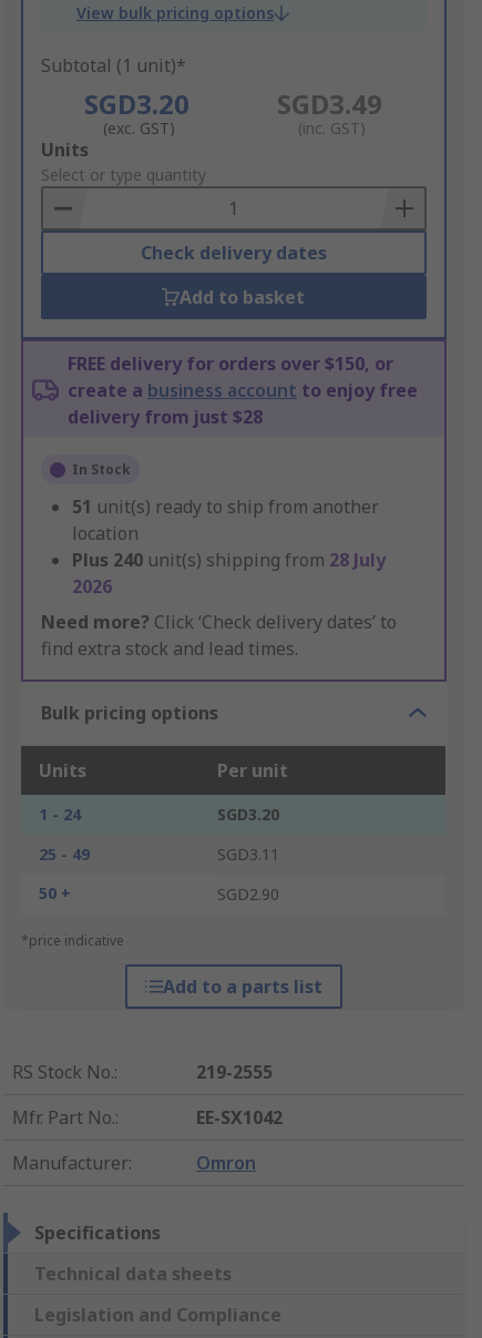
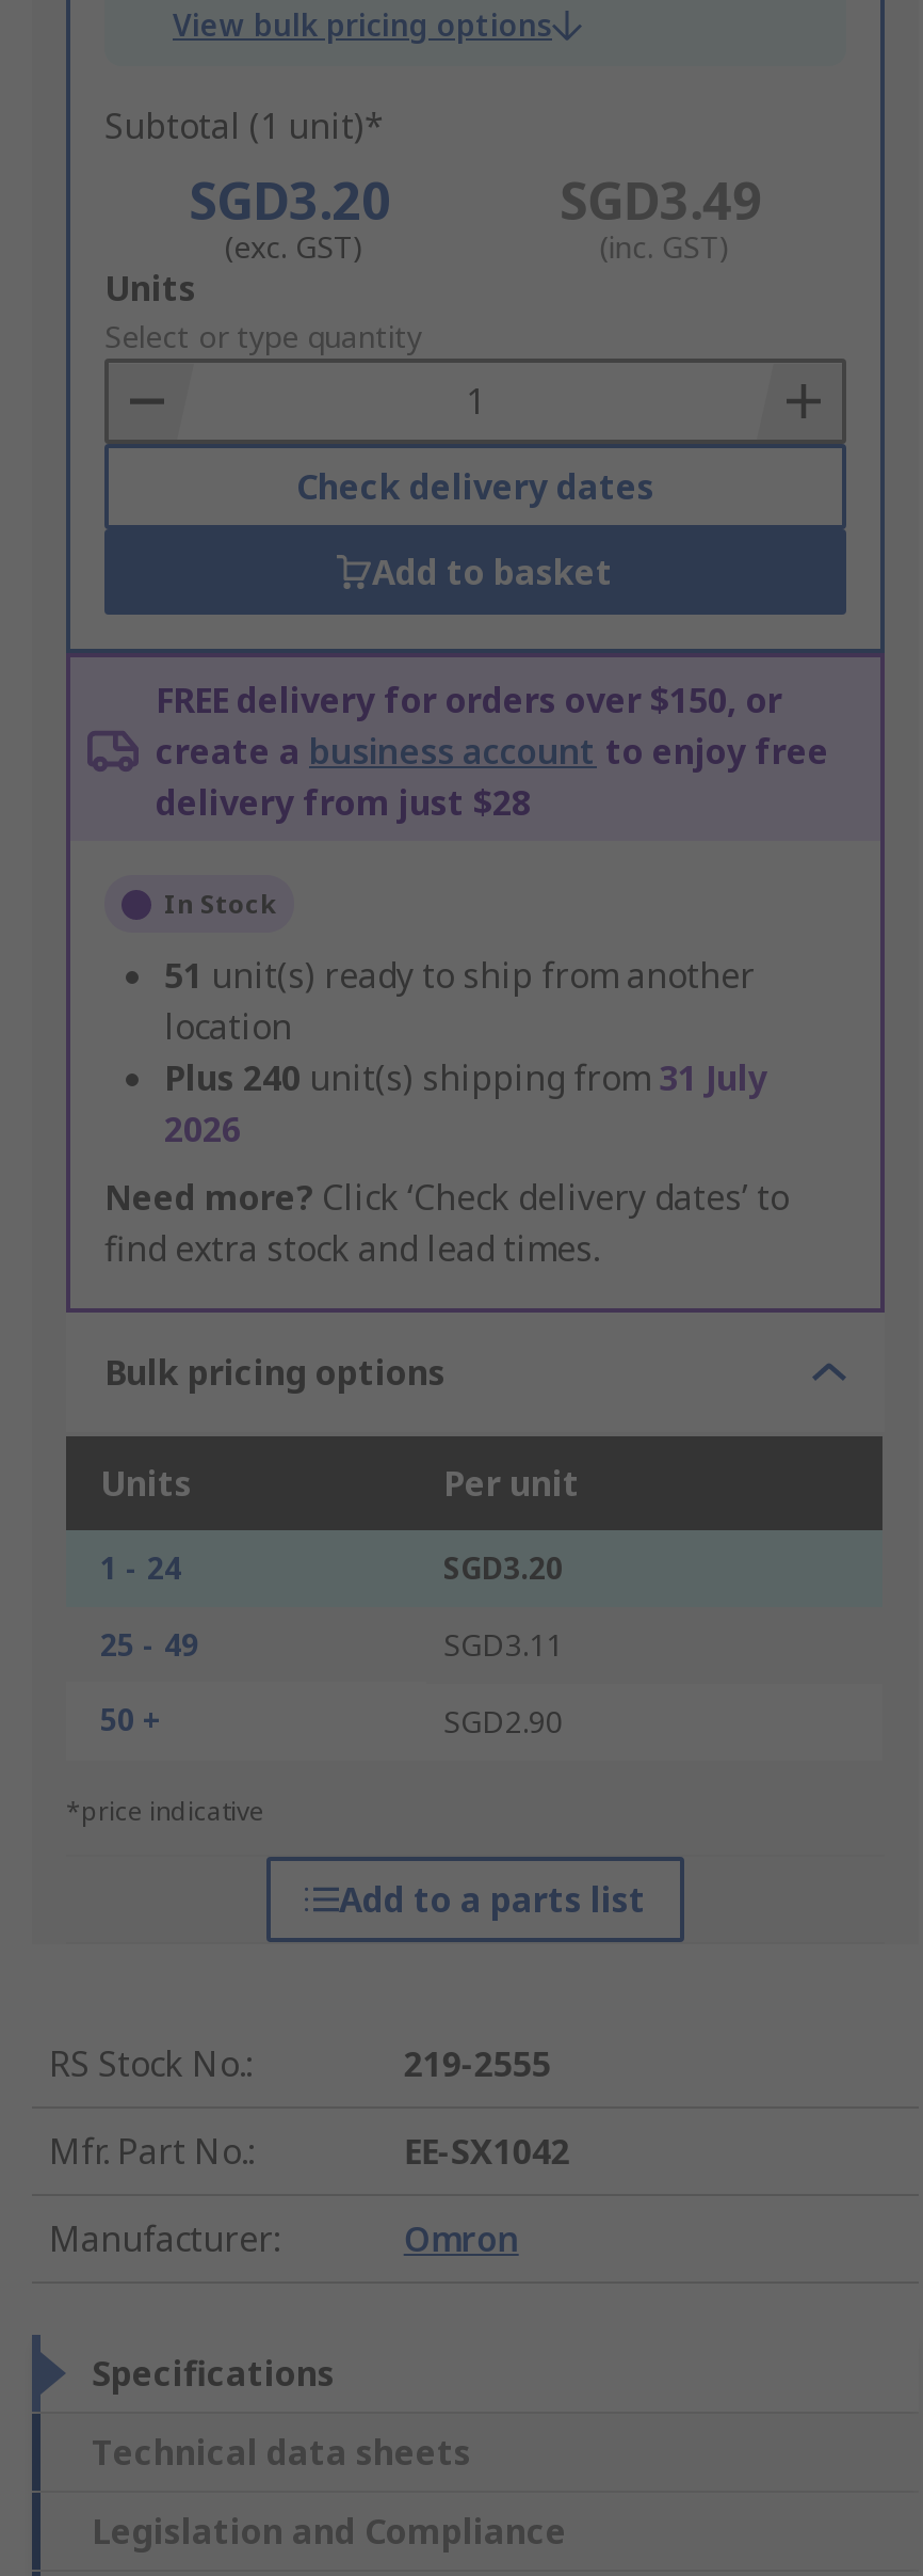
[72,548,386,573] Plus 240 unit(s) shipping from 28 July -> [164,1055,767,1102] Plus 240 unit(s) shipping from 31 July

